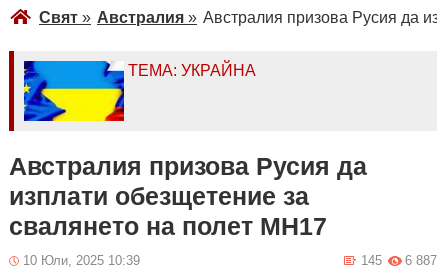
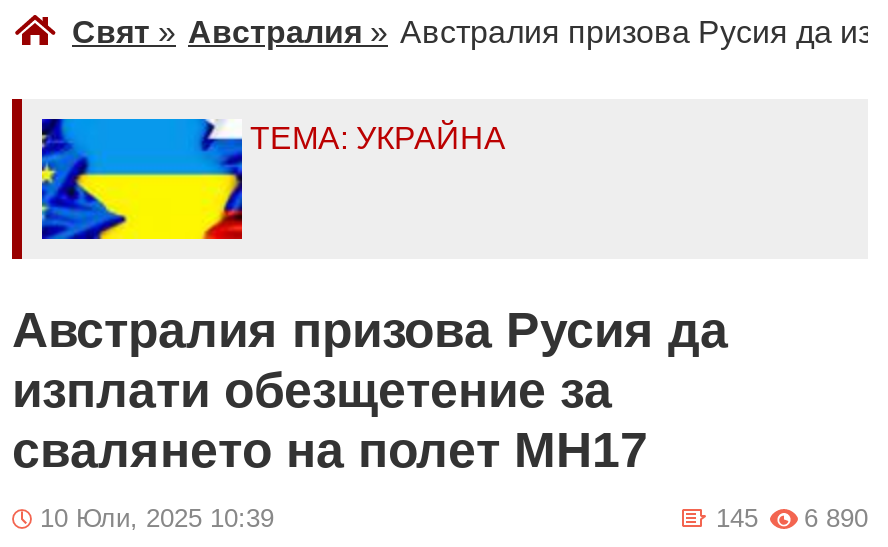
[361,253,437,268] 145 6 887 -> [716,503,868,533] 145 6 890

